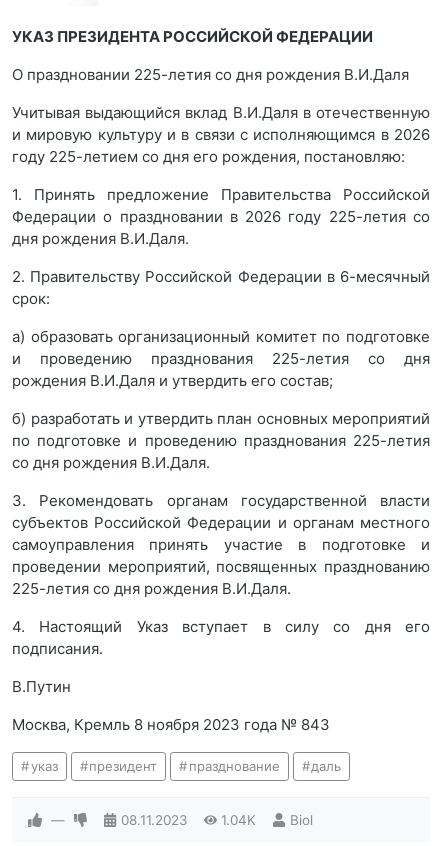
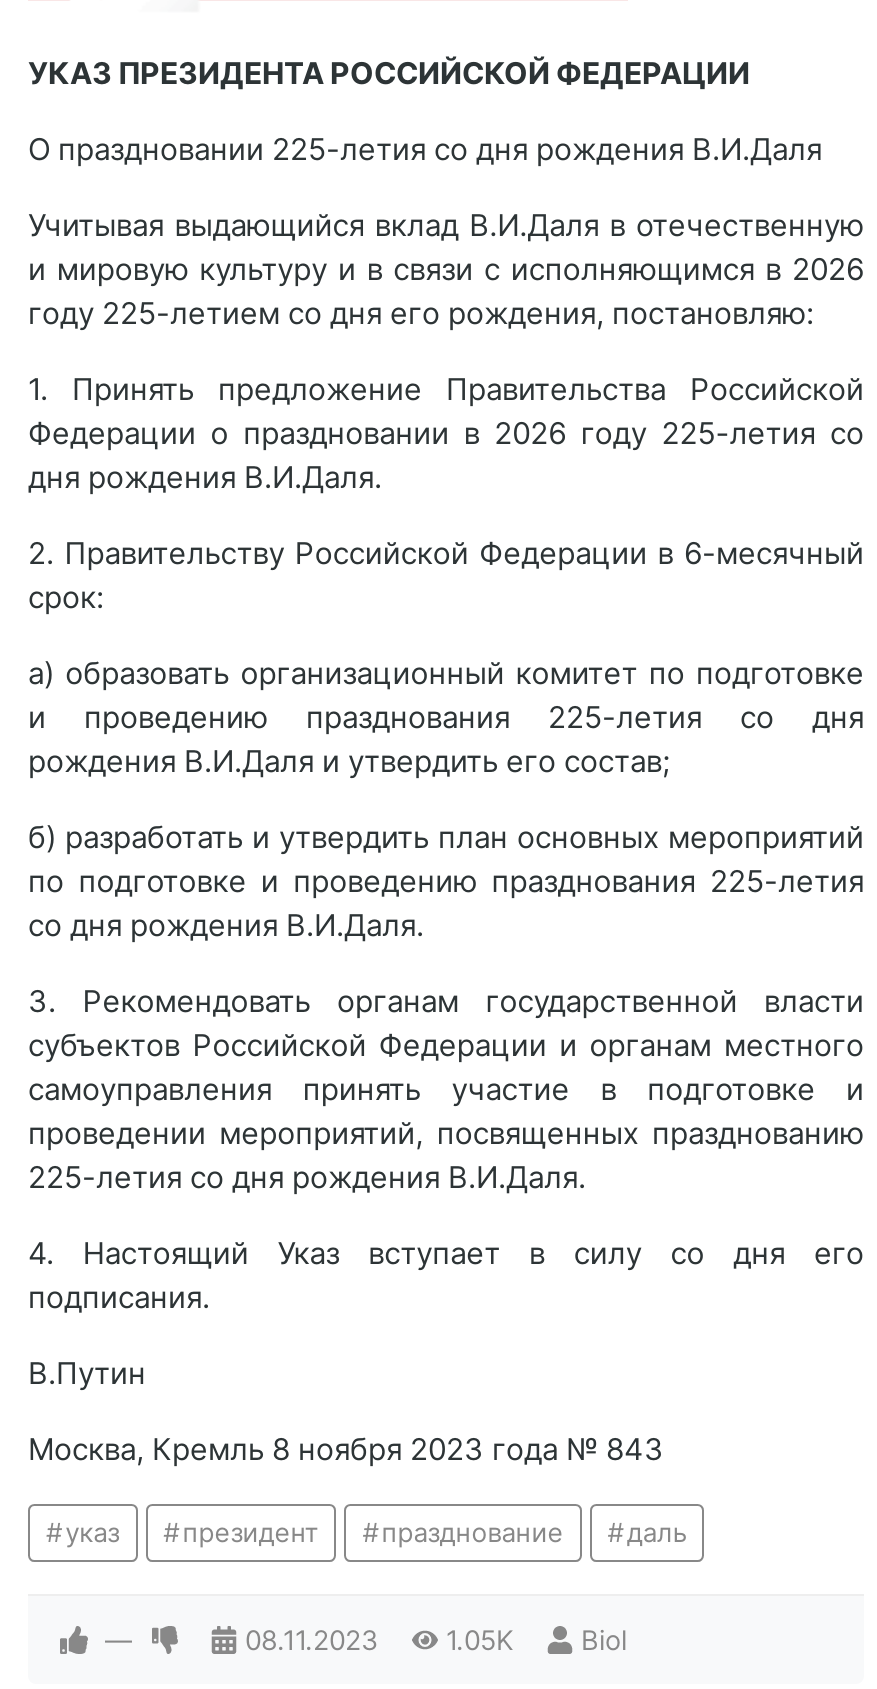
[120,812,256,828] 08.11.2023 1.04K -> [245,1624,514,1656] 08.11.2023 1.05K

